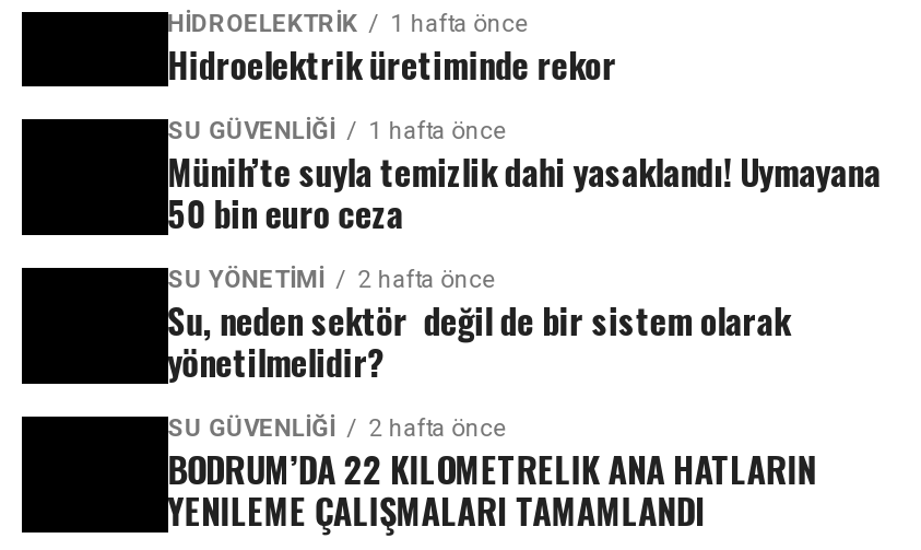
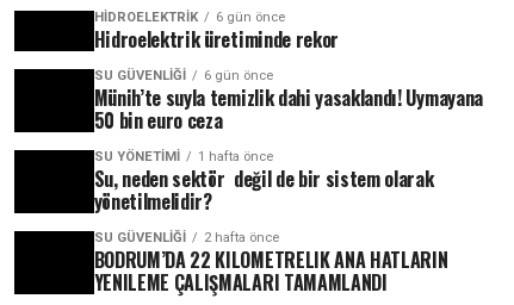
[167,10,528,38] HIDROELEKTRIK 1 hafta önce -> [94,10,285,25] HIDROELEKTRIK 6 gün önce
[167,117,506,145] SU GÜVENLIĞI 1 hafta önce -> [94,68,273,83] SU GÜVENLIĞI 6 gün önce
[167,266,495,294] SU YÖNETIMI 2 hafta önce -> [94,149,273,164] SU YÖNETIMI 1 hafta önce

